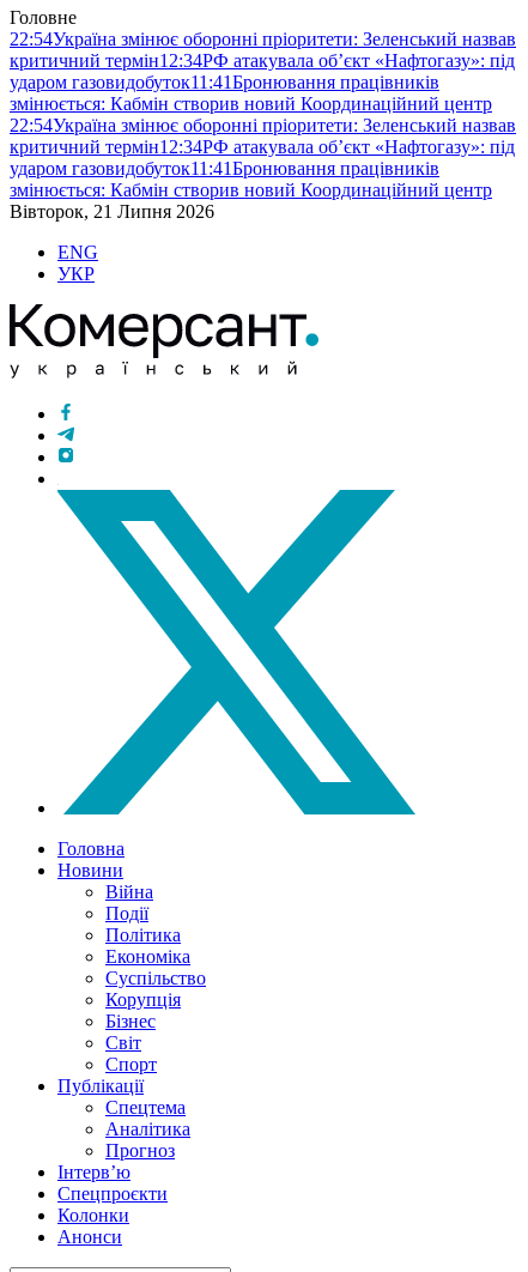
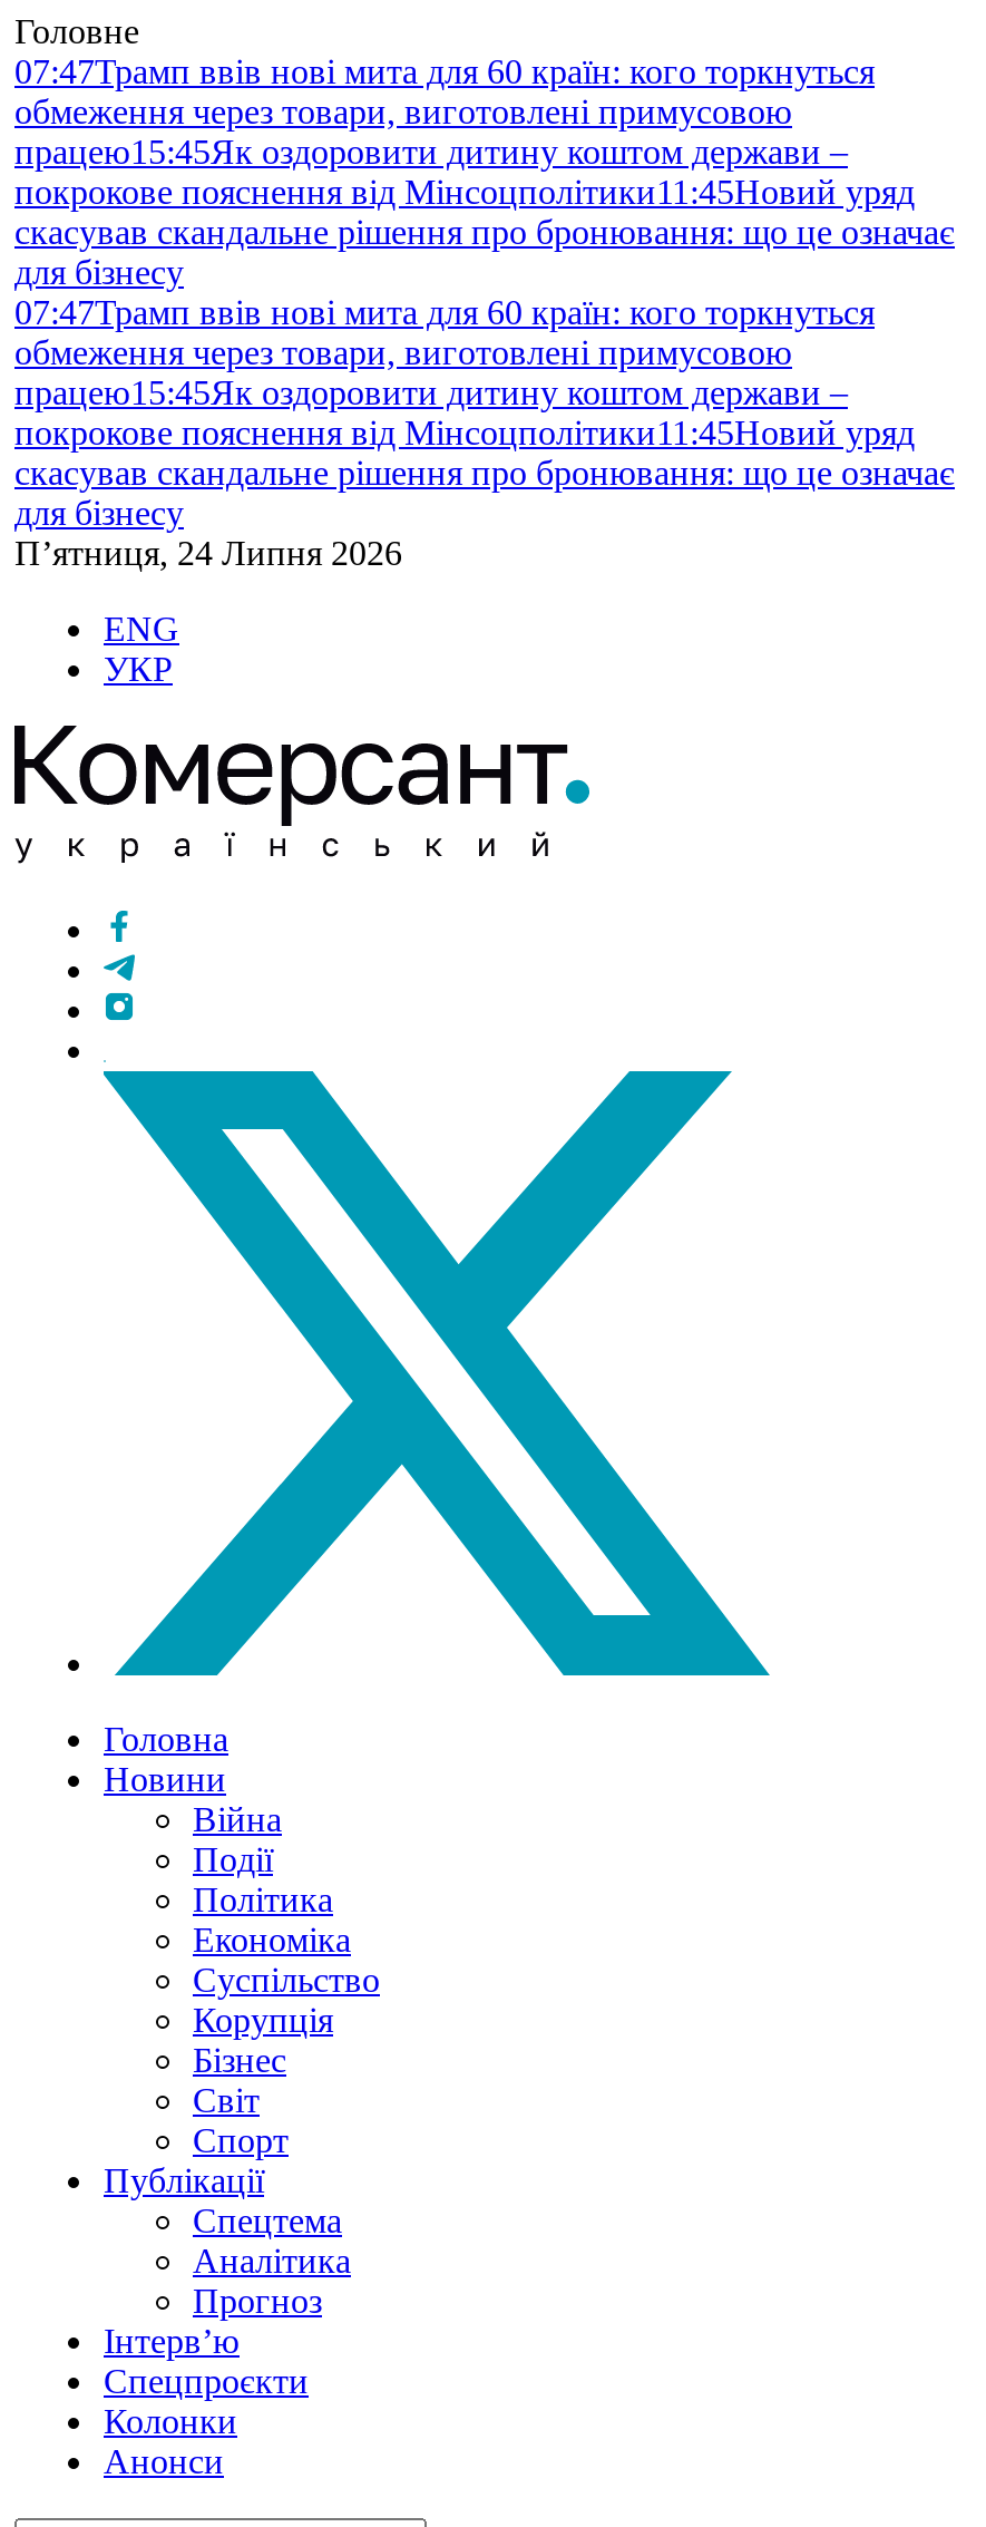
[10,29,516,222] 22:54Україна змінює оборонні пріоритети: Зеленський назвав | критичний термін 12:34РФ атакувала об’єкт «Нафтогазу»: під | ударом газовидобуток11:41Бронювання працівників | змінюється: Кабмін створив новий Координаційний центр | 22:54Україна змінює оборонні пріоритети: Зеленський назвав | критичний термін 12:34РФ атакувала об’єкт «Нафтогазу»: під | ударом газовидобуток11:41Бронювання працівників | змінюється: Кабмін створив новий Координаційний центр | Вівторок, 21 Липня 2026 -> [14,52,955,572] 07:47Трамп ввів нові мита для 60 країн: кого торкнуться | обмеження через товари, виготовлені примусовою | працею15:45Як оздоровити дитину коштом держави – | покрокове пояснення від Мінсоцполітики11:45Новий уряд | скасував скандальне рішення про бронювання: що це означає | для бізнесу | 07:47Трамп ввів нові мита для 60 країн: кого торкнуться | обмеження через товари, виготовлені примусовою | працею15:45Як оздоровити дитину коштом держави – | покрокове пояснення від Мінсоцполітики11:45Новий уряд | скасував скандальне рішення про бронювання: що це означає | для бізнесу | П’ятниця, 24 Липня 2026

